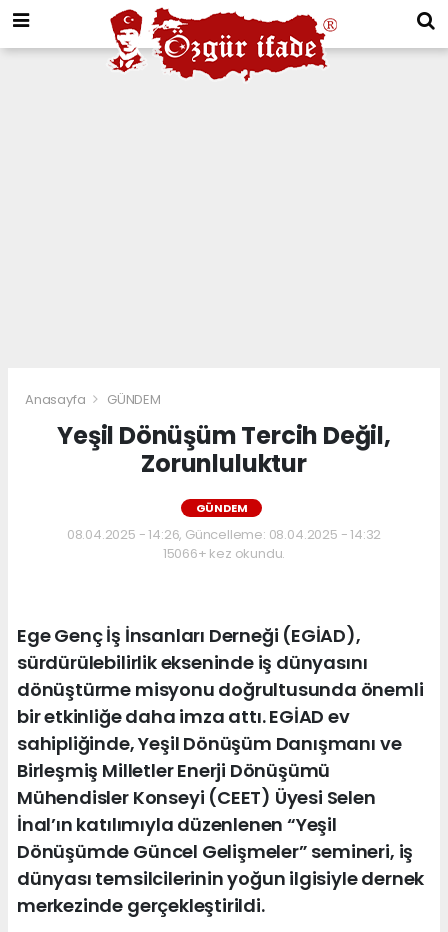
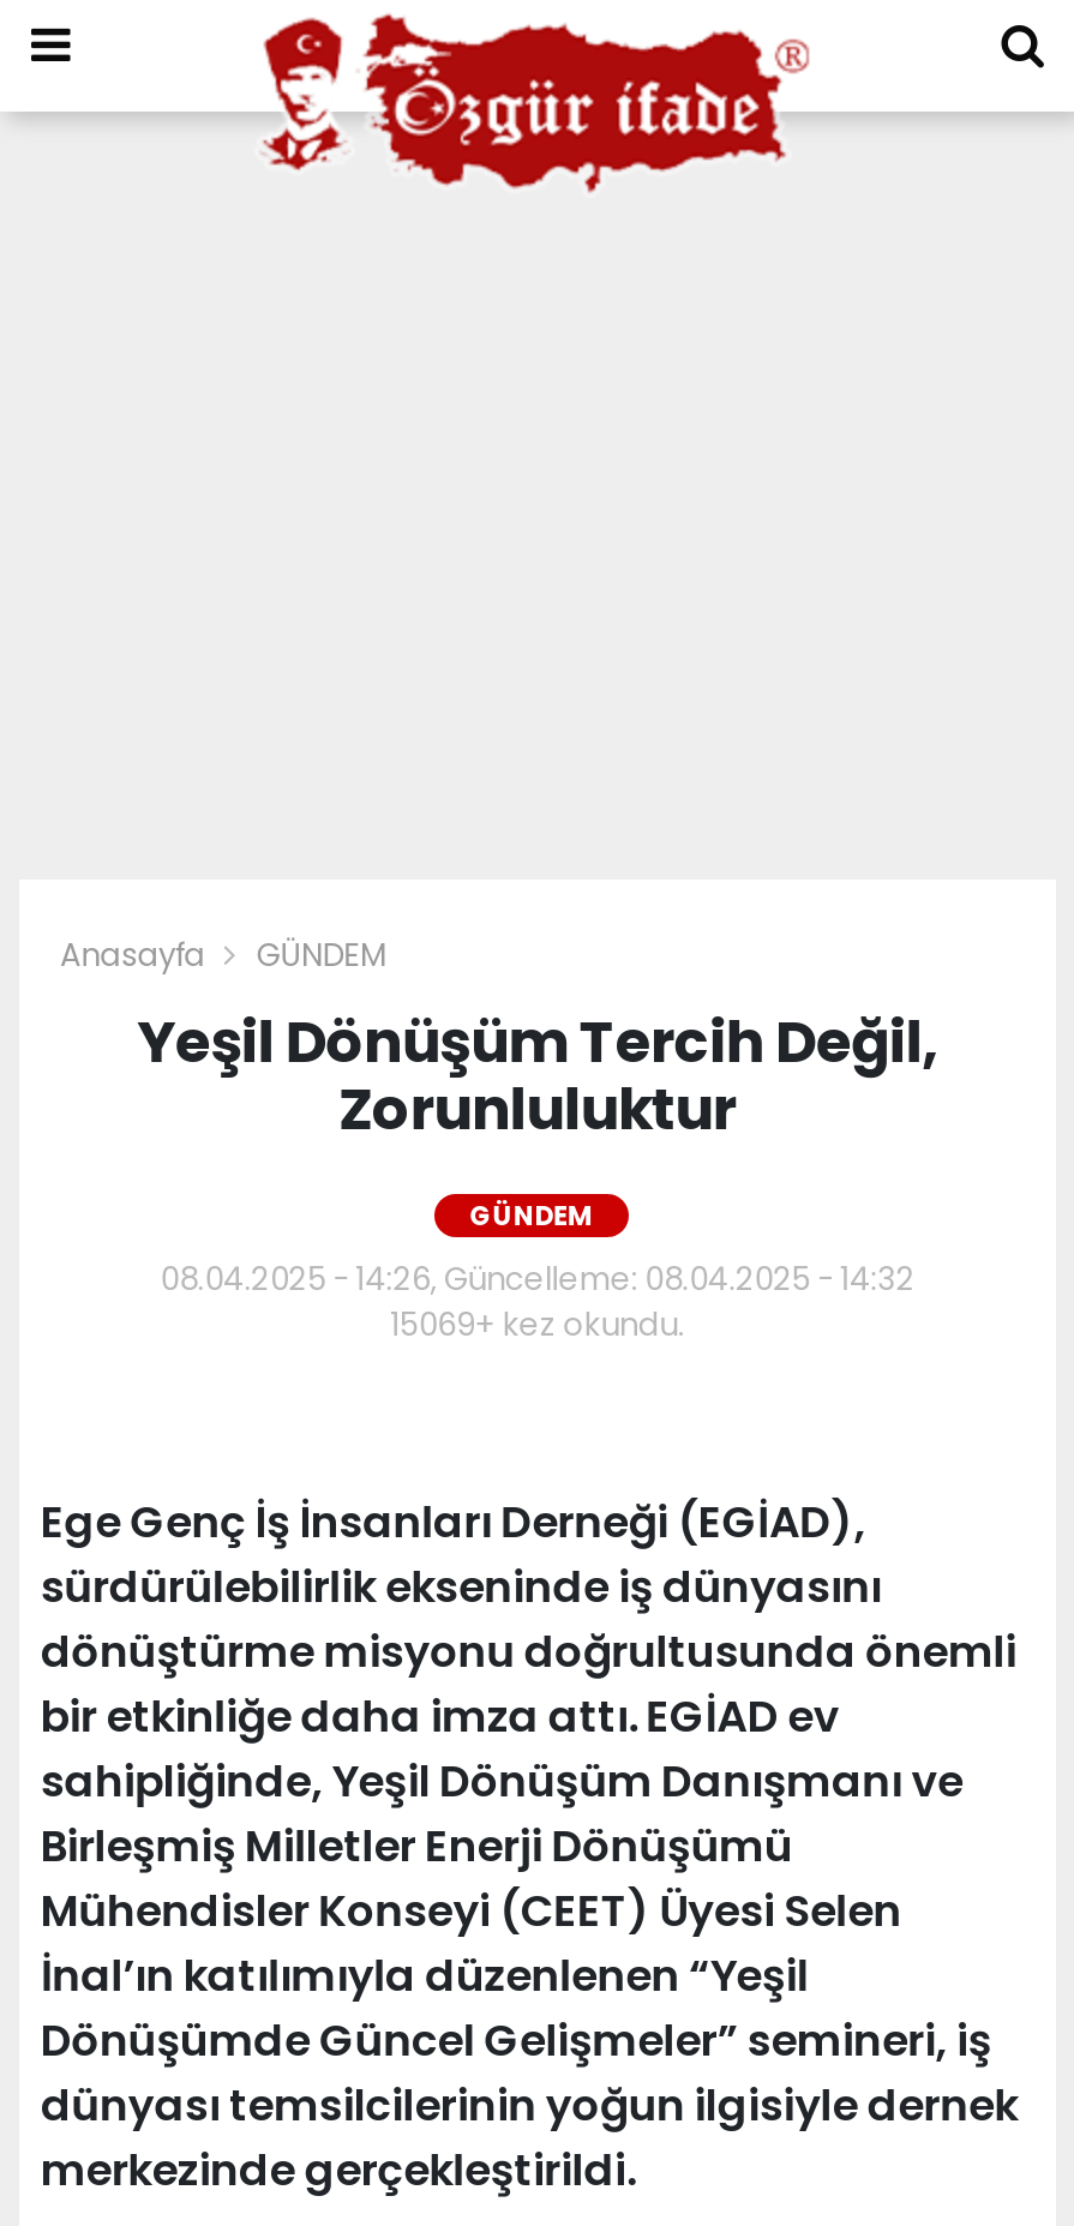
[163,544,285,563] 15066+ kez okundu. -> [390,1302,685,1347] 15069+ kez okundu.

